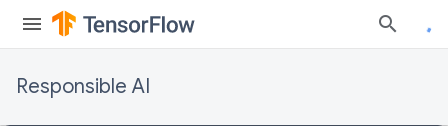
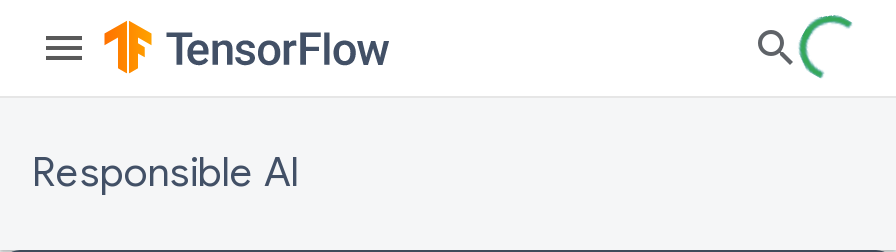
none -> [796,12,862,80] [image]

